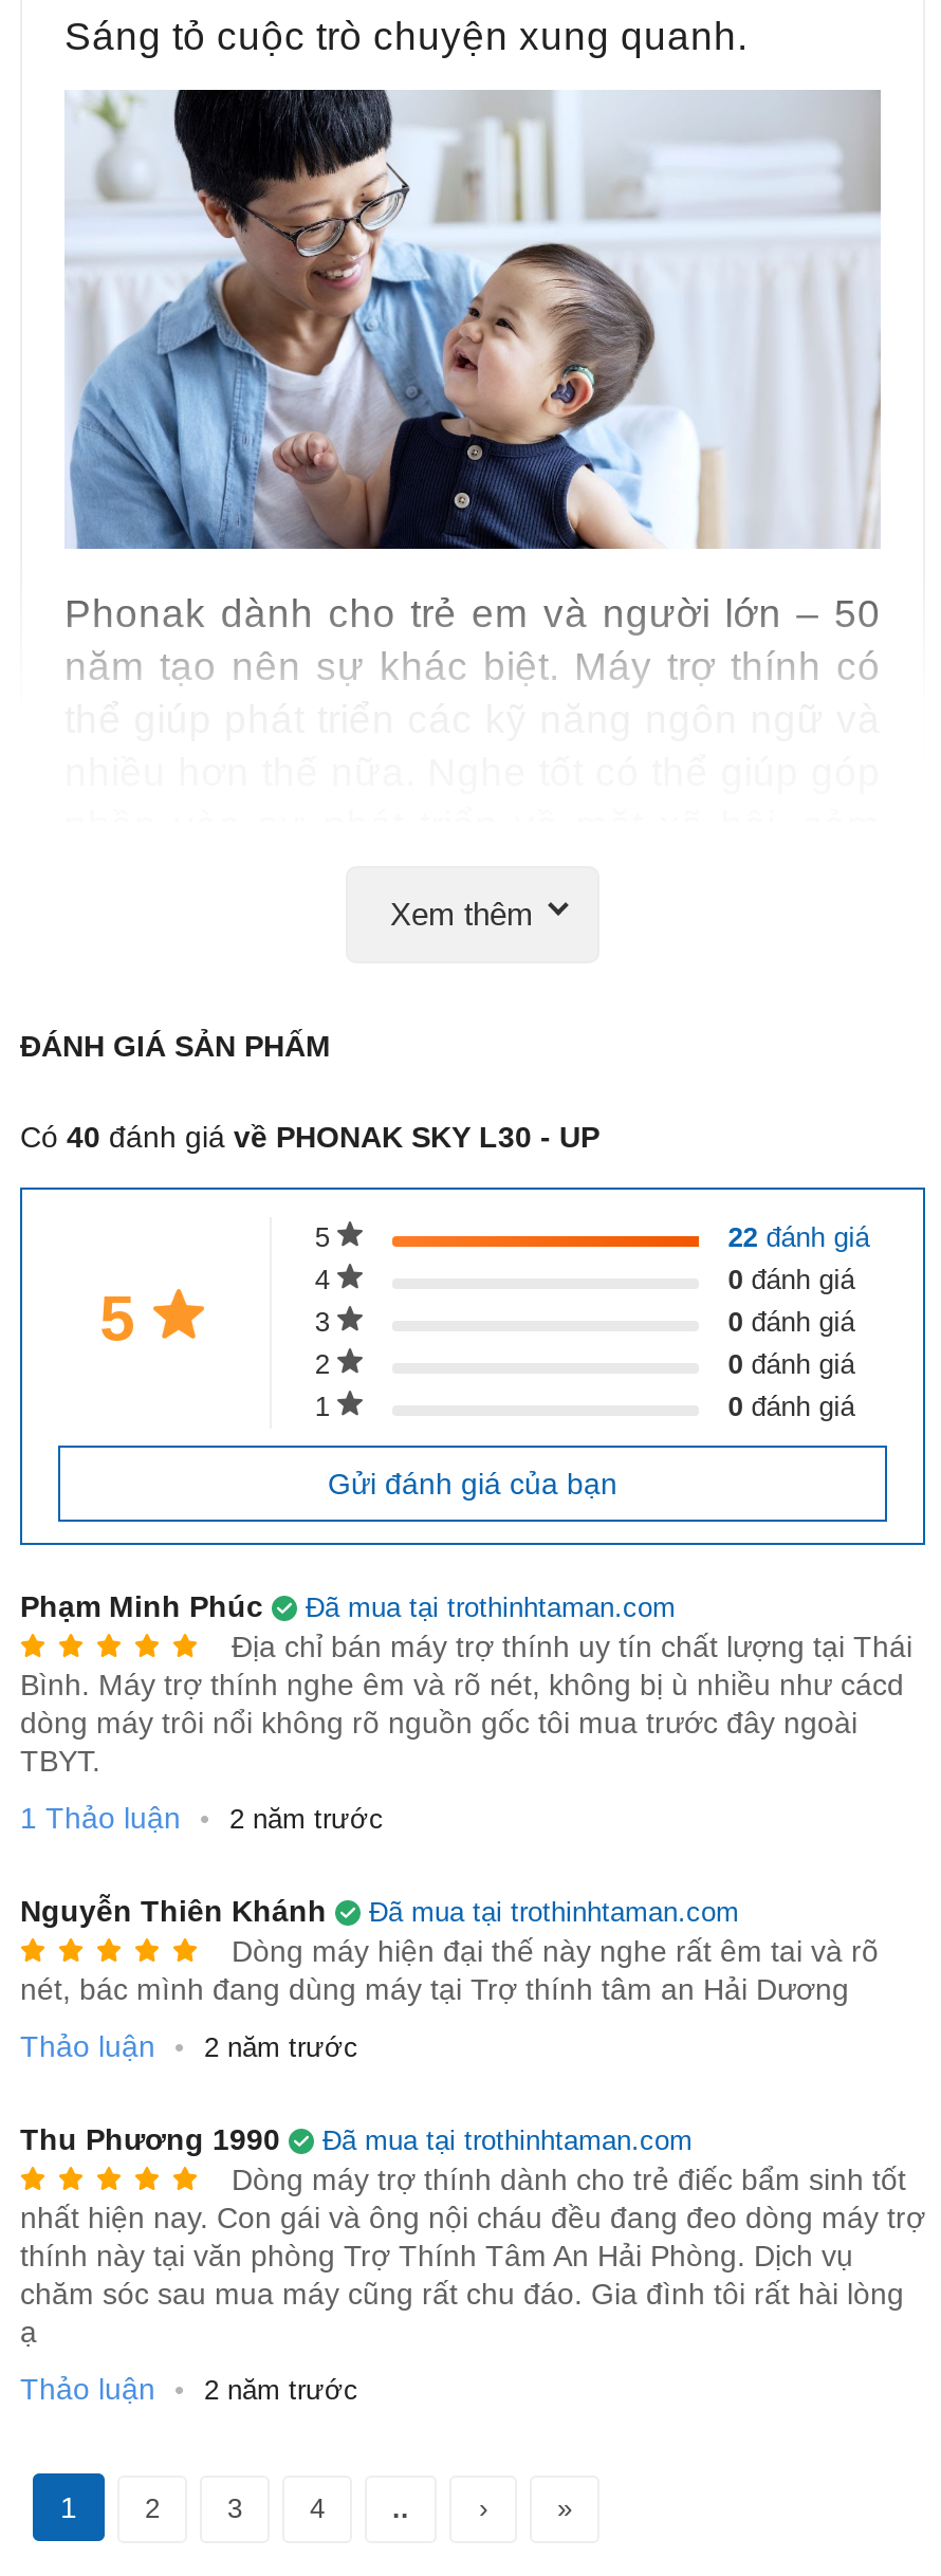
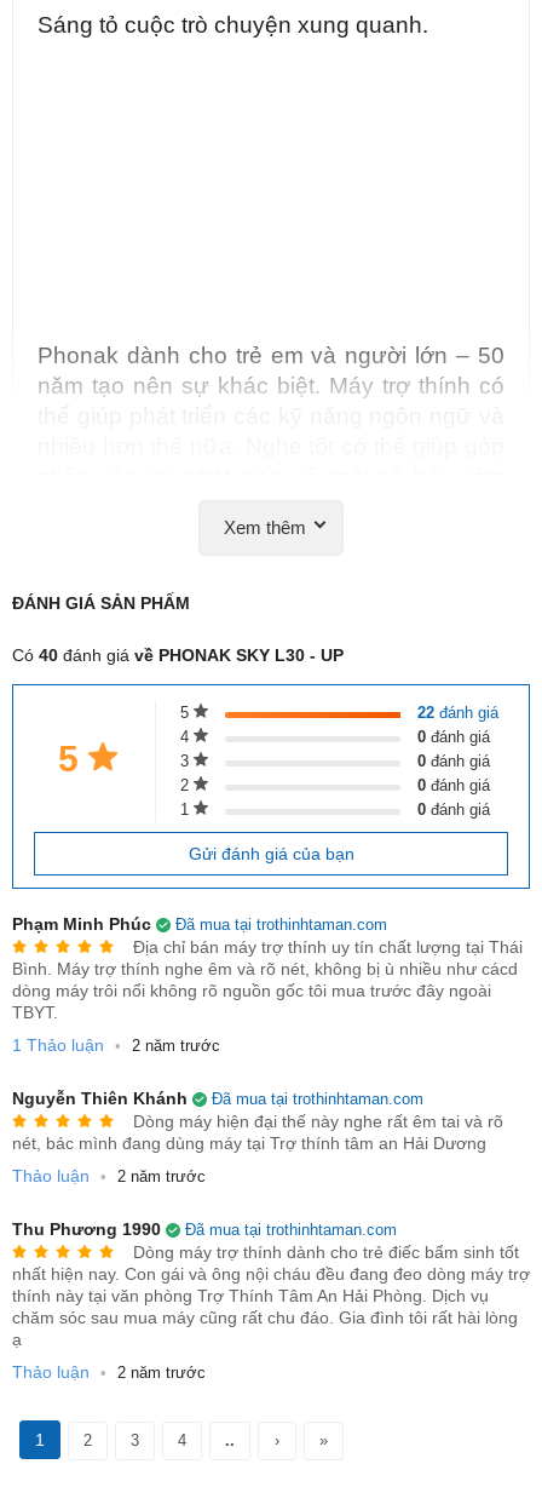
[64,88,881,551] [image] -> none

